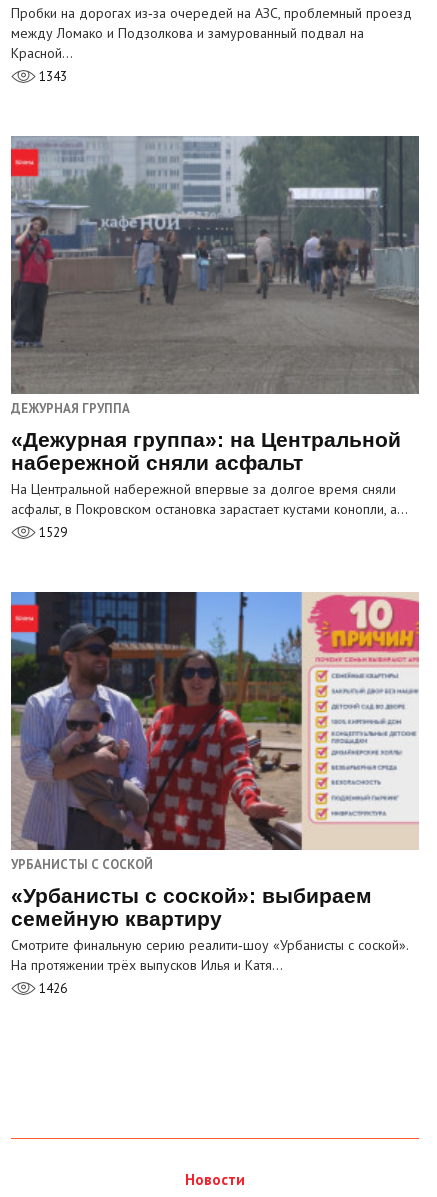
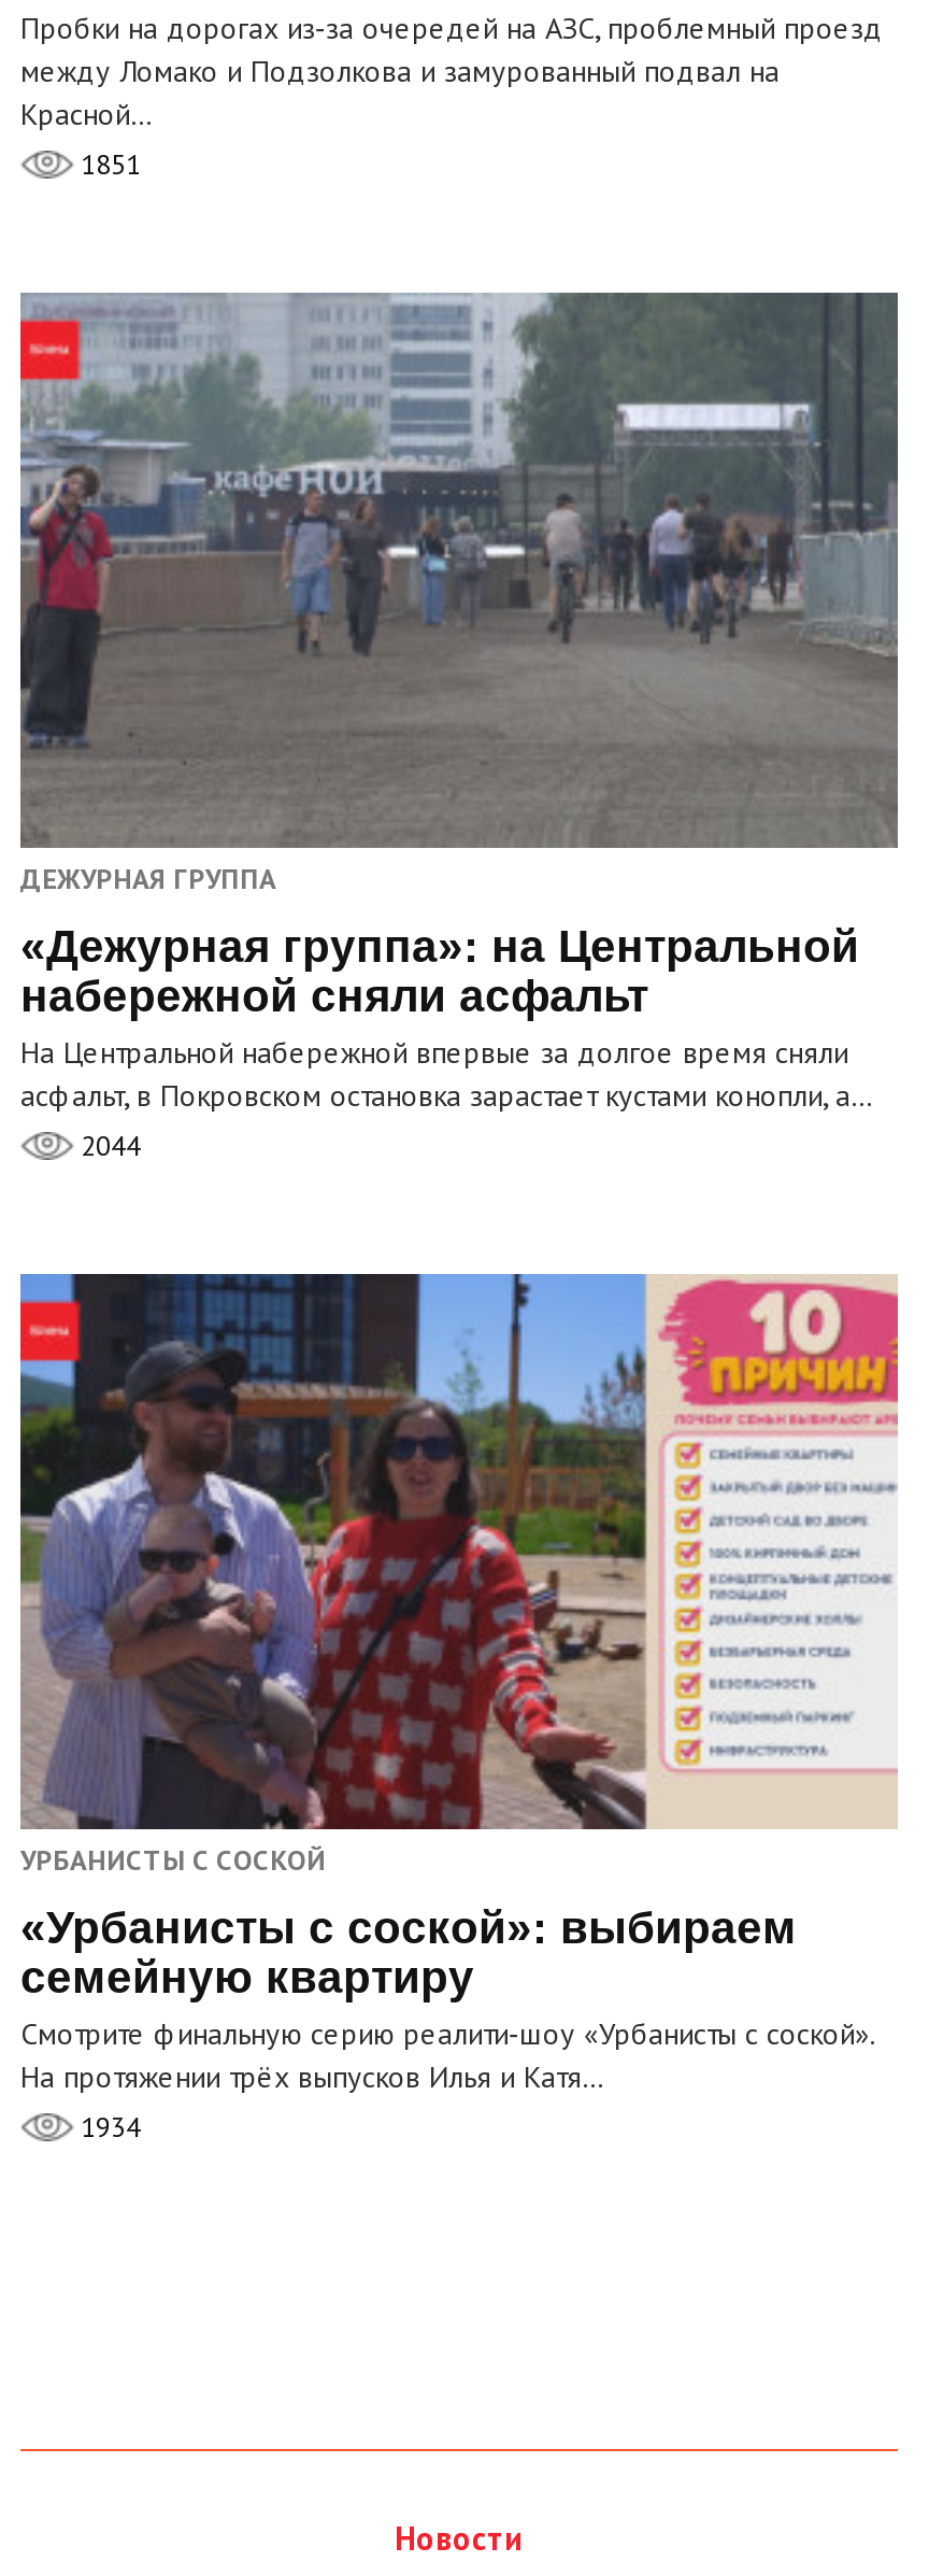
[36,68,67,85] 1343 -> [74,146,141,182] 1851
[36,524,67,541] 1529 -> [74,1128,141,1164] 2044
[36,980,67,997] 1426 -> [74,2109,141,2146] 1934

